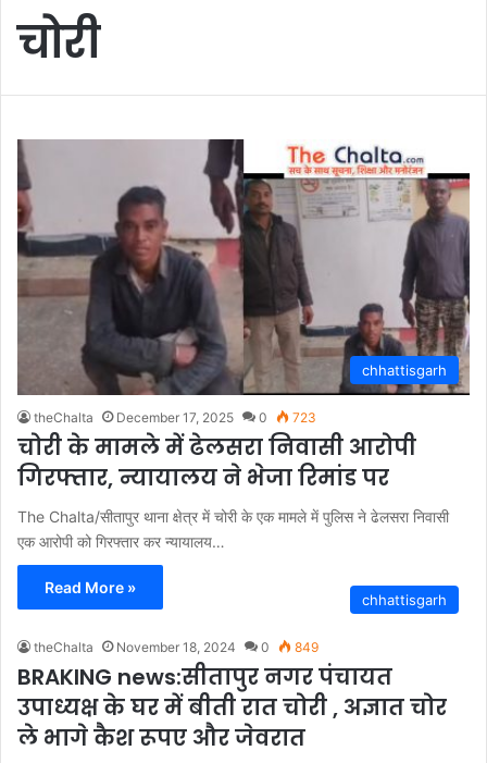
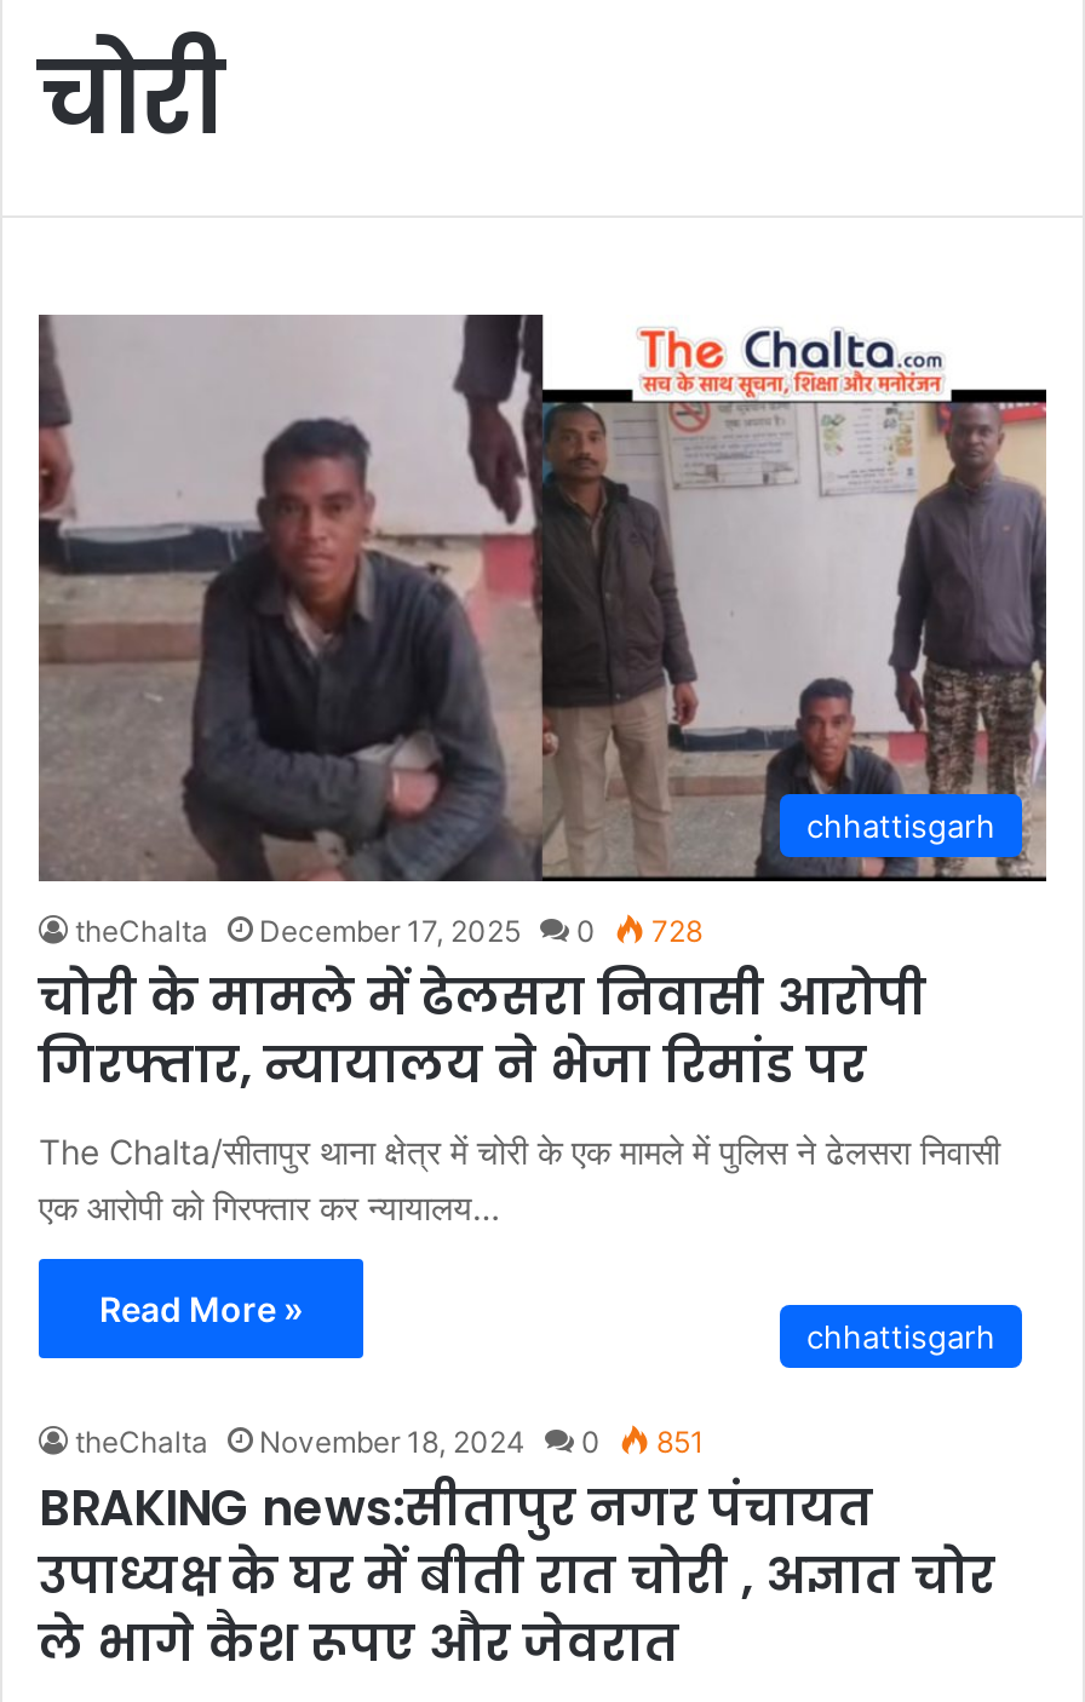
[34,409,316,426] theChalta December 17, 2025 0 723 -> [75,914,702,950] theChalta December 17, 2025 0 728
[34,639,319,655] theChalta November 18, 2024 0 849 -> [75,1425,705,1461] theChalta November 18, 2024 0 851

